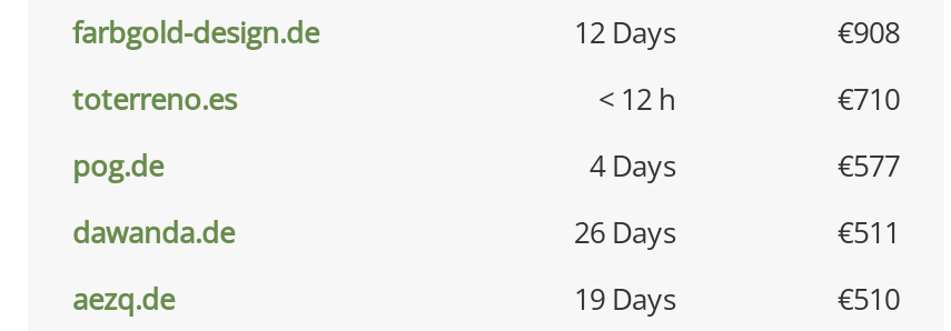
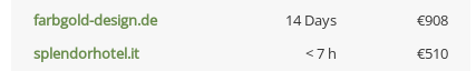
[574,12,676,52] 12 Days -> [285,10,336,30] 14 Days
[72,79,900,319] toterreno.es | < 12 h | €710 | pog.de | 4 Days | €577 | dawanda.de | 26 Days | €511 | aezq.de | 19 Days -> [33,43,336,63] splendorhotel.it | < 7 h

